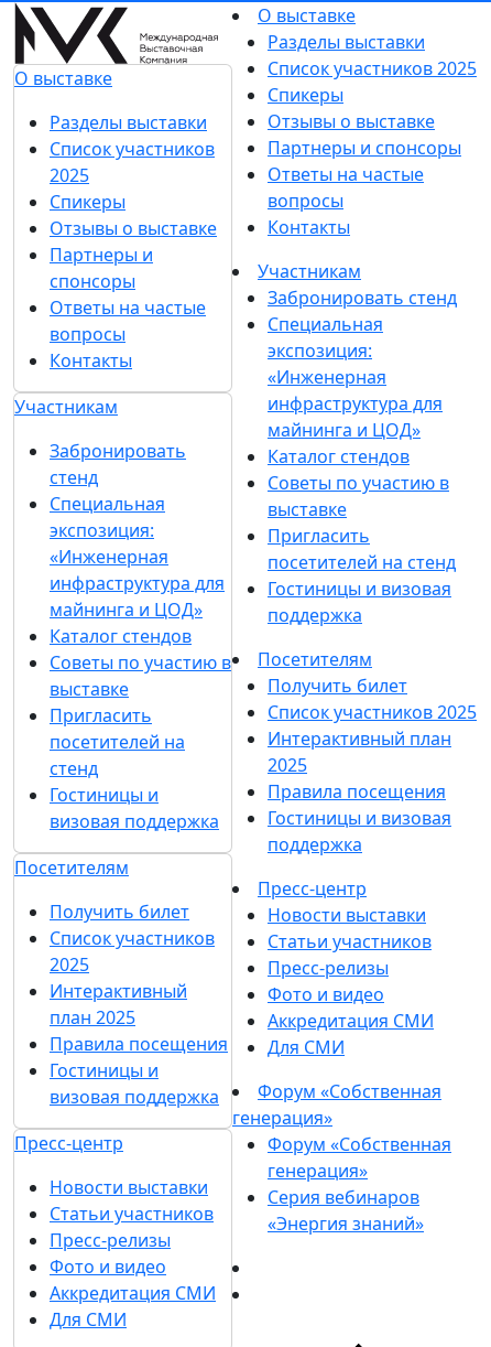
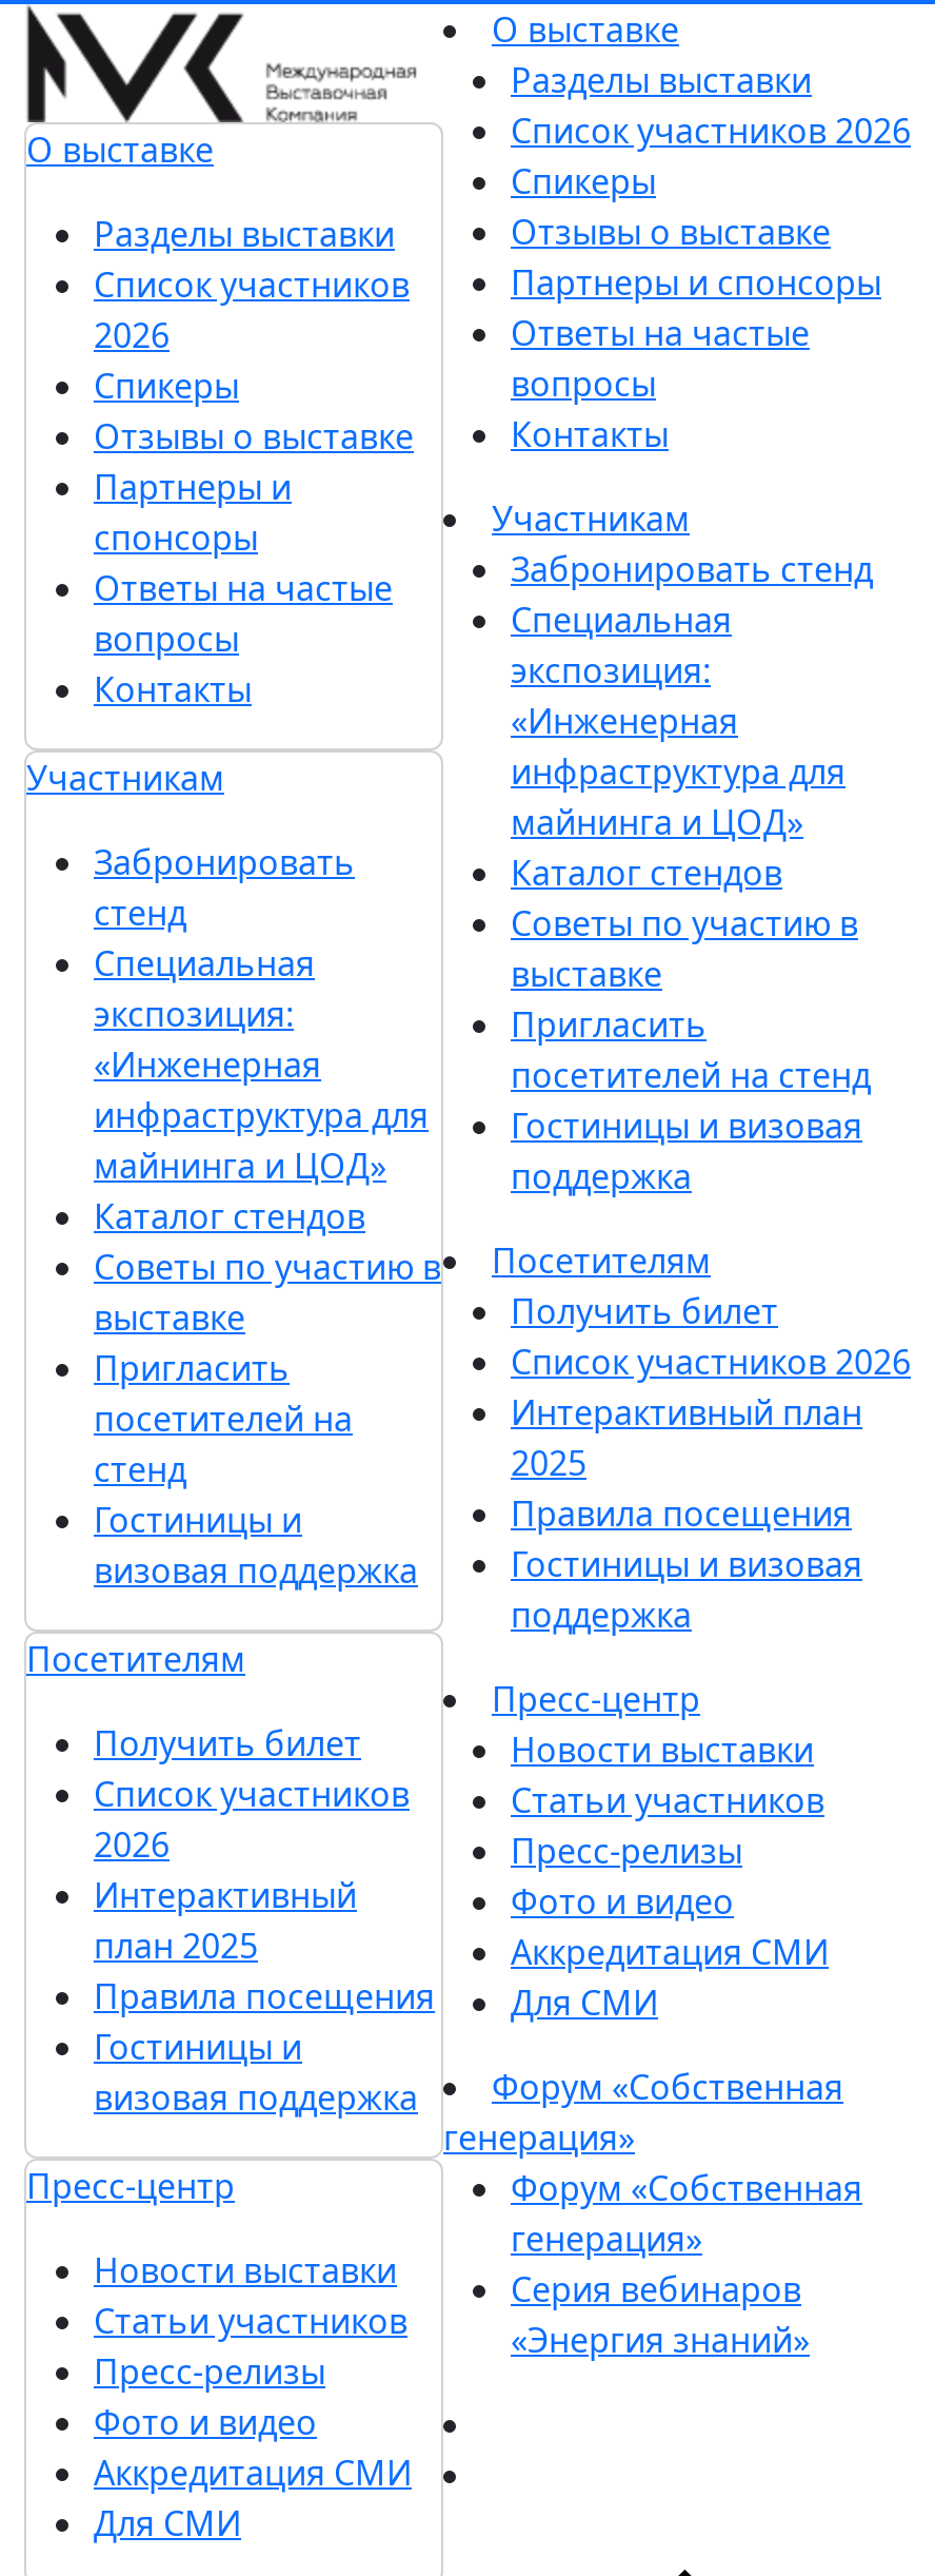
[268,56,477,80] Список участников 2025 -> [511,107,911,153] Список участников 2026
[50,163,89,187] 2025 -> [94,311,170,358] 2026
[268,700,477,724] Список участников 2025 -> [511,1338,911,1384] Список участников 2026
[50,952,89,976] 2025 -> [94,1821,170,1867] 2026

